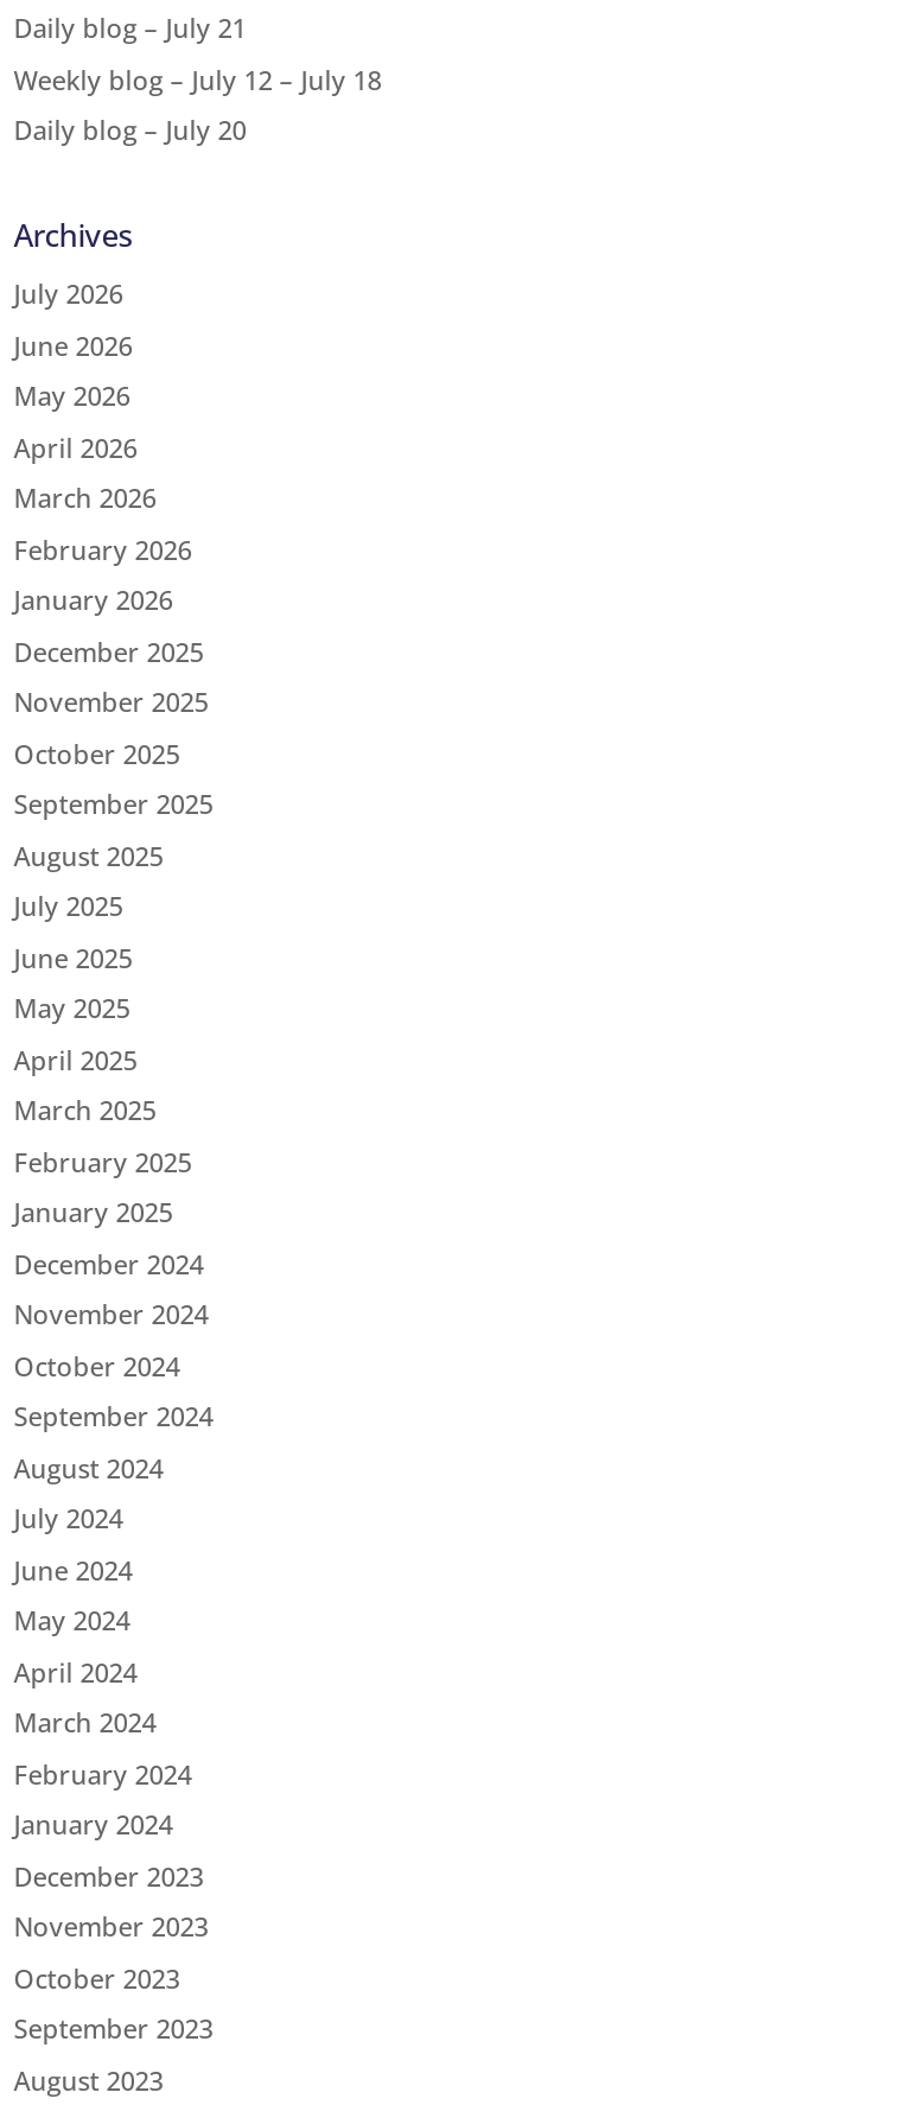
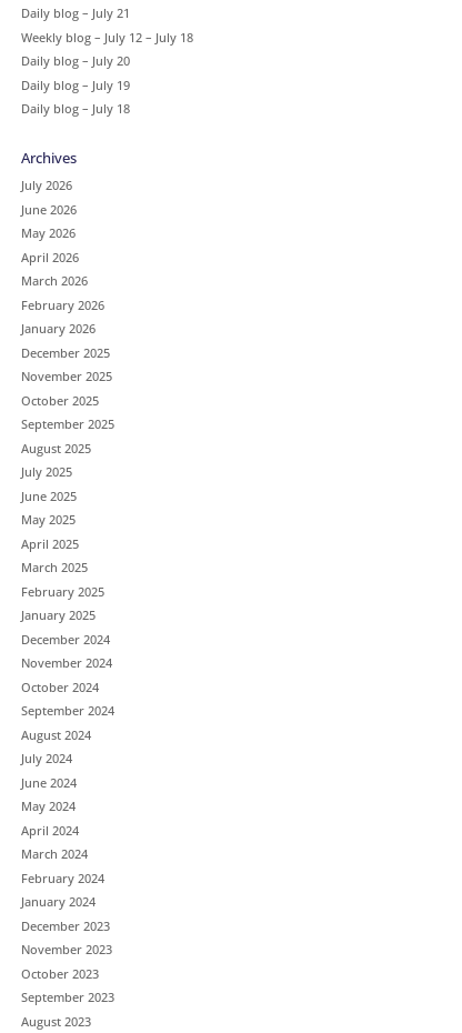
none -> [21,76,130,117] Daily blog – July 19 | Daily blog – July 18

